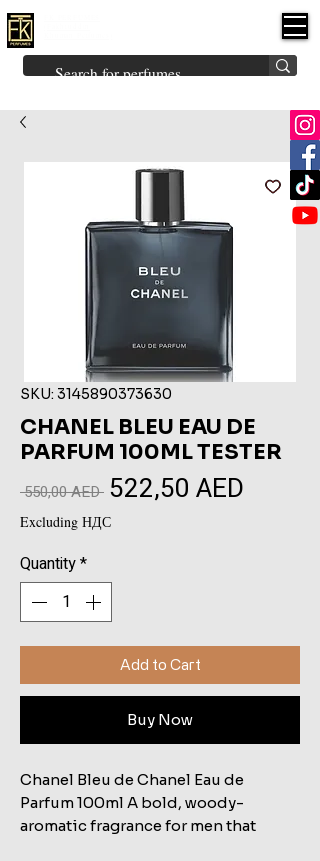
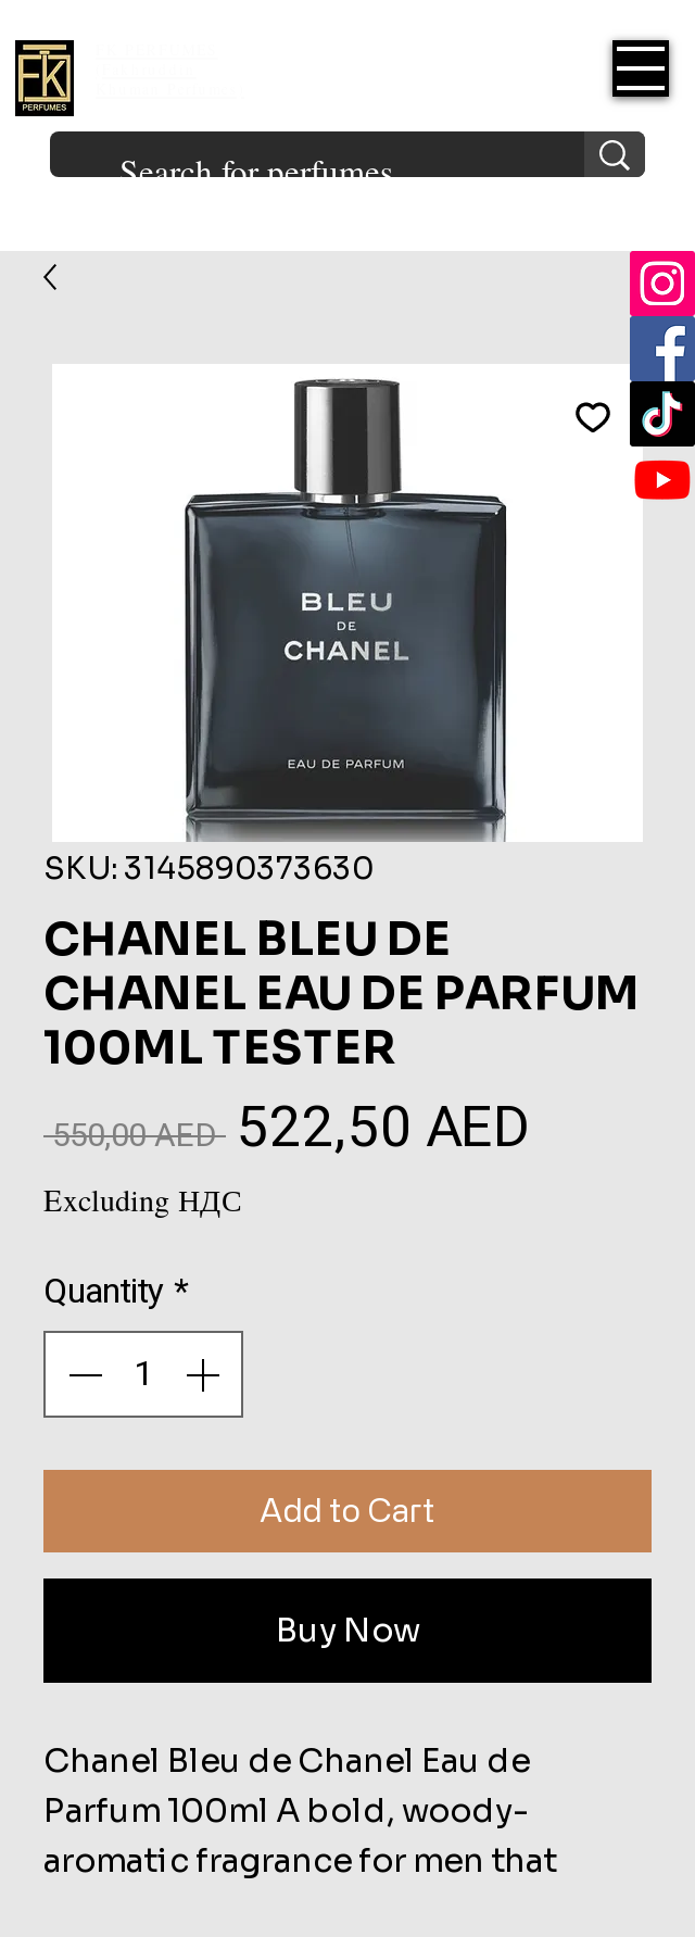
[20,414,282,465] CHANEL BLEU EAU DE | PARFUM 100ML TESTER -> [43,912,641,1077] CHANEL BLEU DE | CHANEL EAU DE PARFUM | 100ML TESTER

